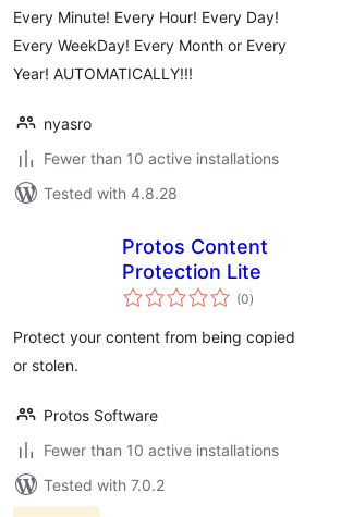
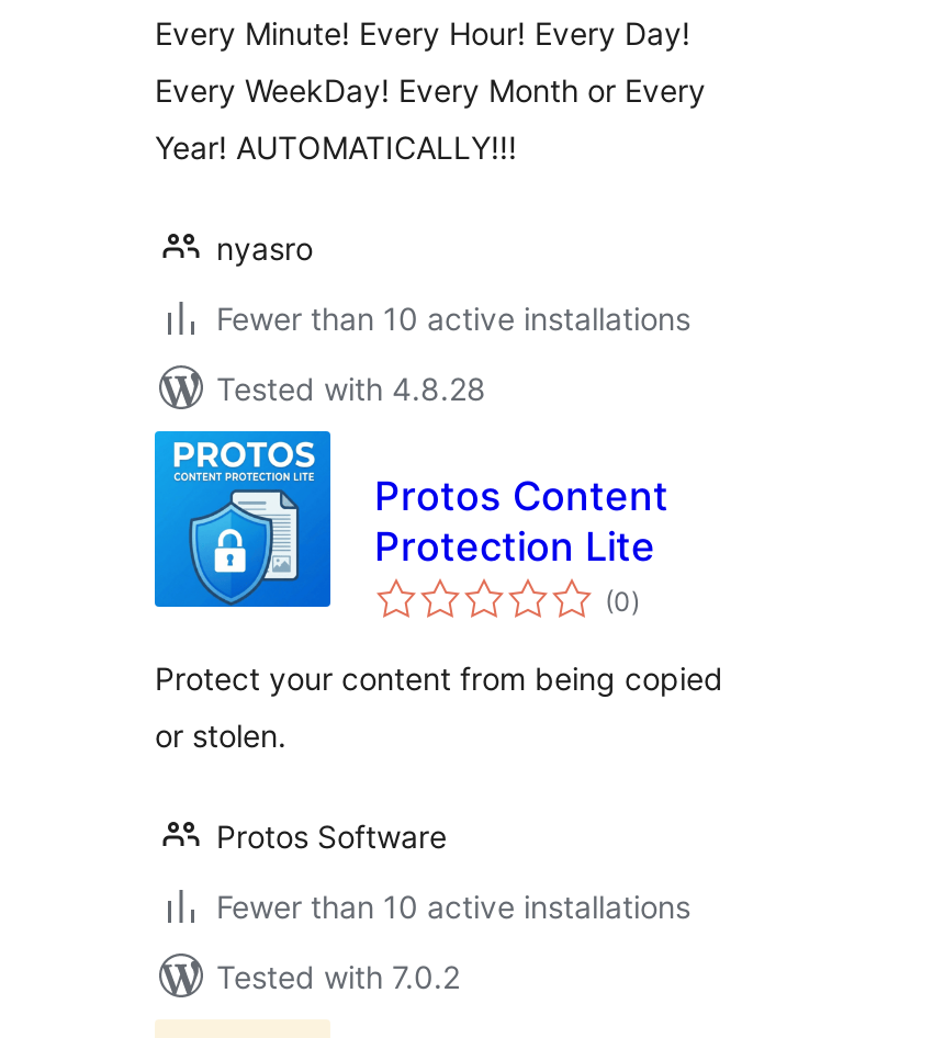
none -> [153,429,333,609] [image]

